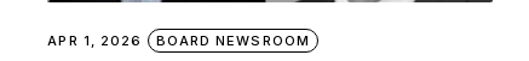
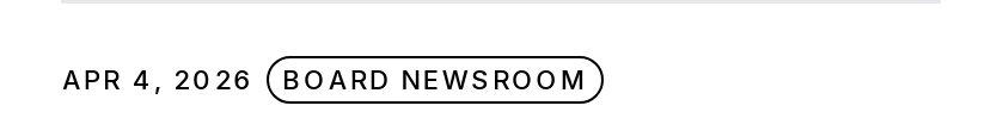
[48,33,310,49] APR 1, 2026 BOARD NEWSROOM -> [62,63,587,96] APR 4, 2026 BOARD NEWSROOM

